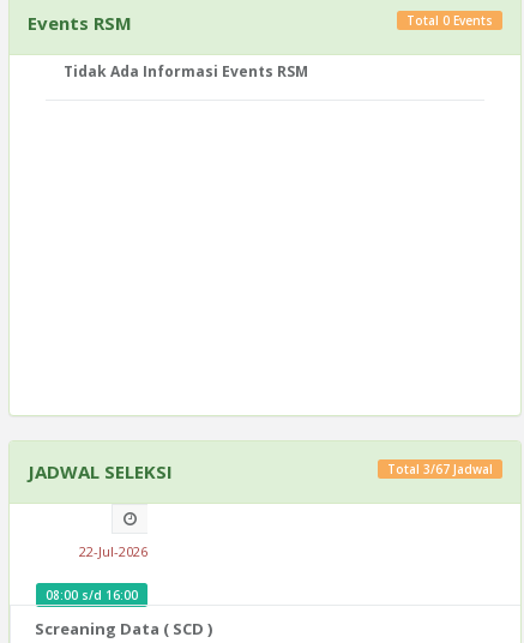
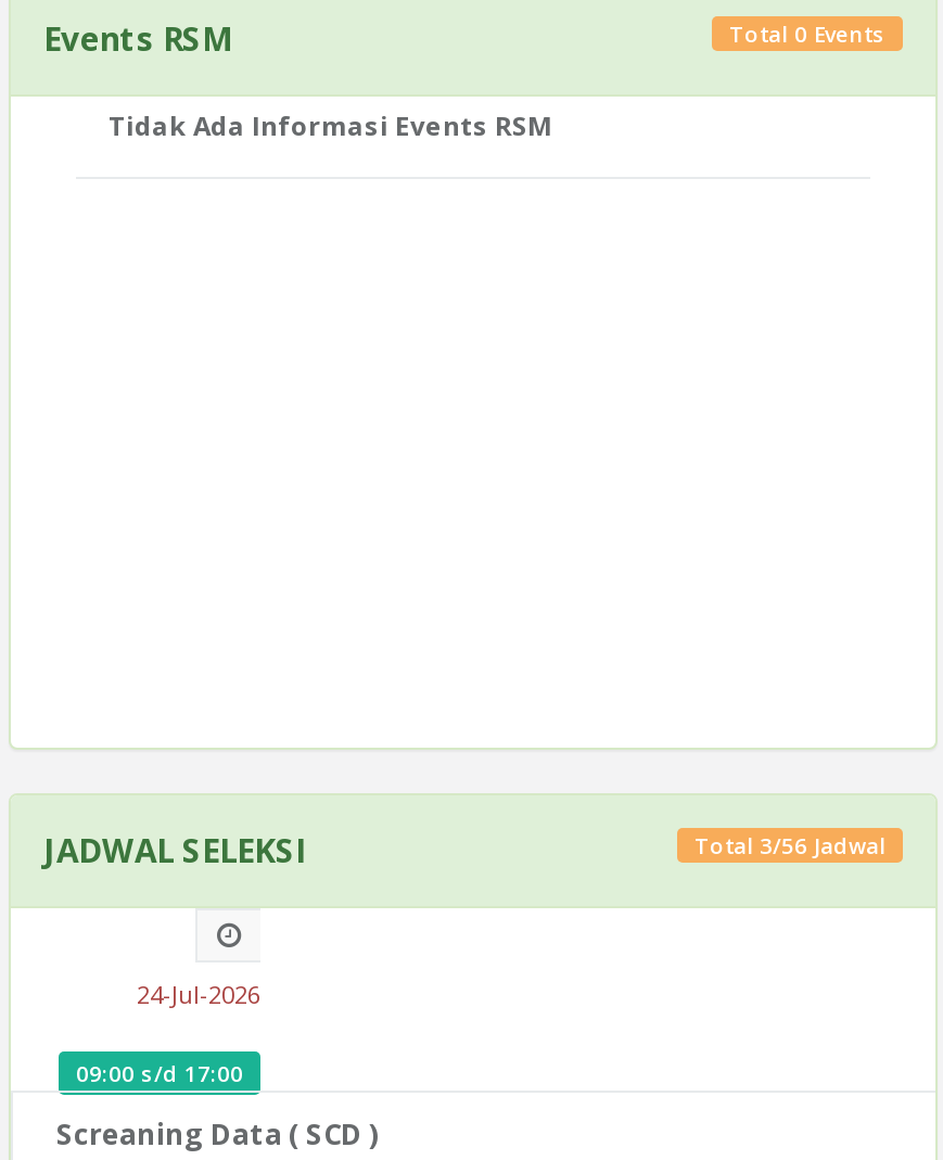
[387,461,493,477] Total 3/67 Jadwal -> [694,830,885,861] Total 3/56 Jadwal
[79,542,147,560] 22-Jul-2026 -> [137,978,260,1010] 24-Jul-2026
[46,587,138,603] 08:00 s/d 16:00 -> [76,1058,243,1088] 09:00 s/d 17:00

